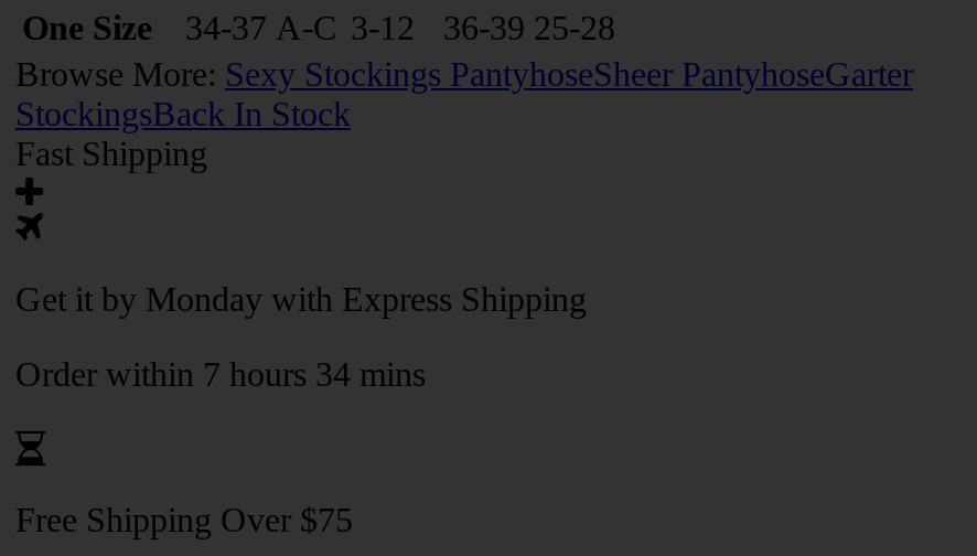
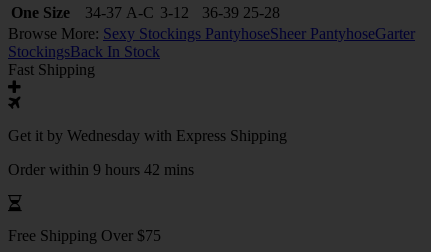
[15,280,587,317] Get it by Monday with Express Shipping -> [8,127,287,144] Get it by Wednesday with Express Shipping
[15,355,426,393] Order within 7 hours 34 mins -> [8,161,194,178] Order within 9 hours 42 mins

